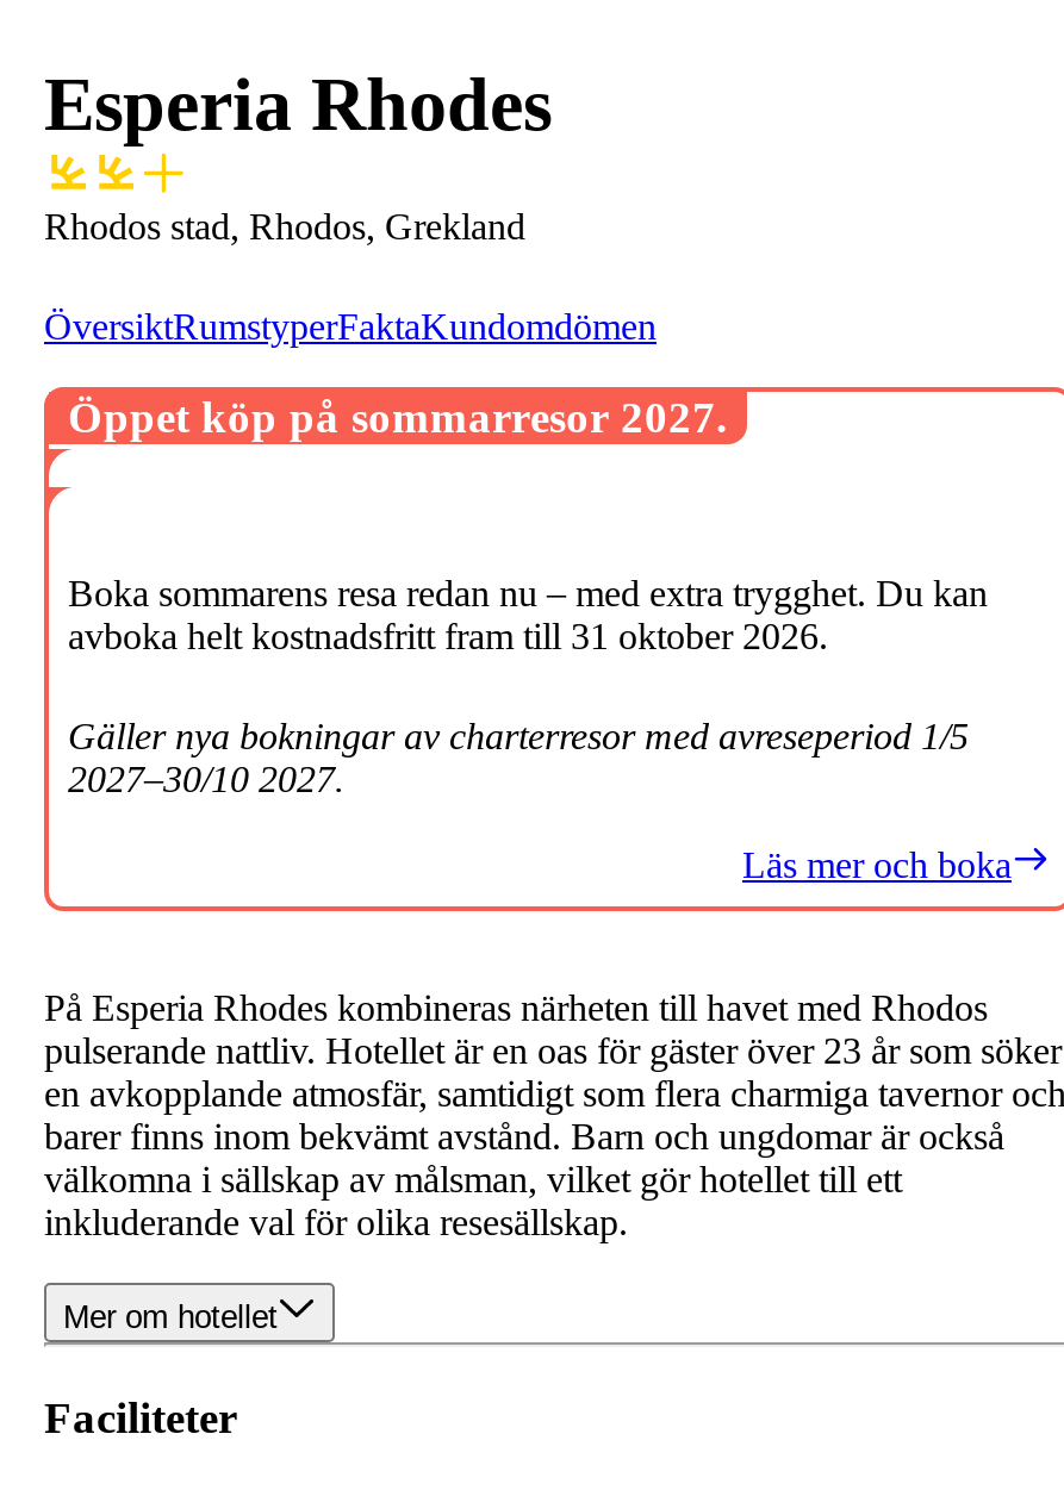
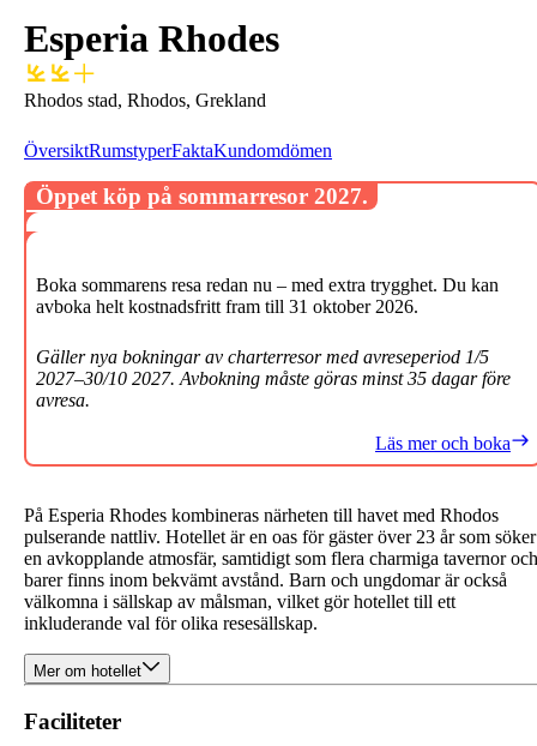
[68,759,344,799] 2027–30/10 2027. -> [36,368,511,410] 2027–30/10 2027. Avbokning måste göras minst 35 dagar före | avresa.

